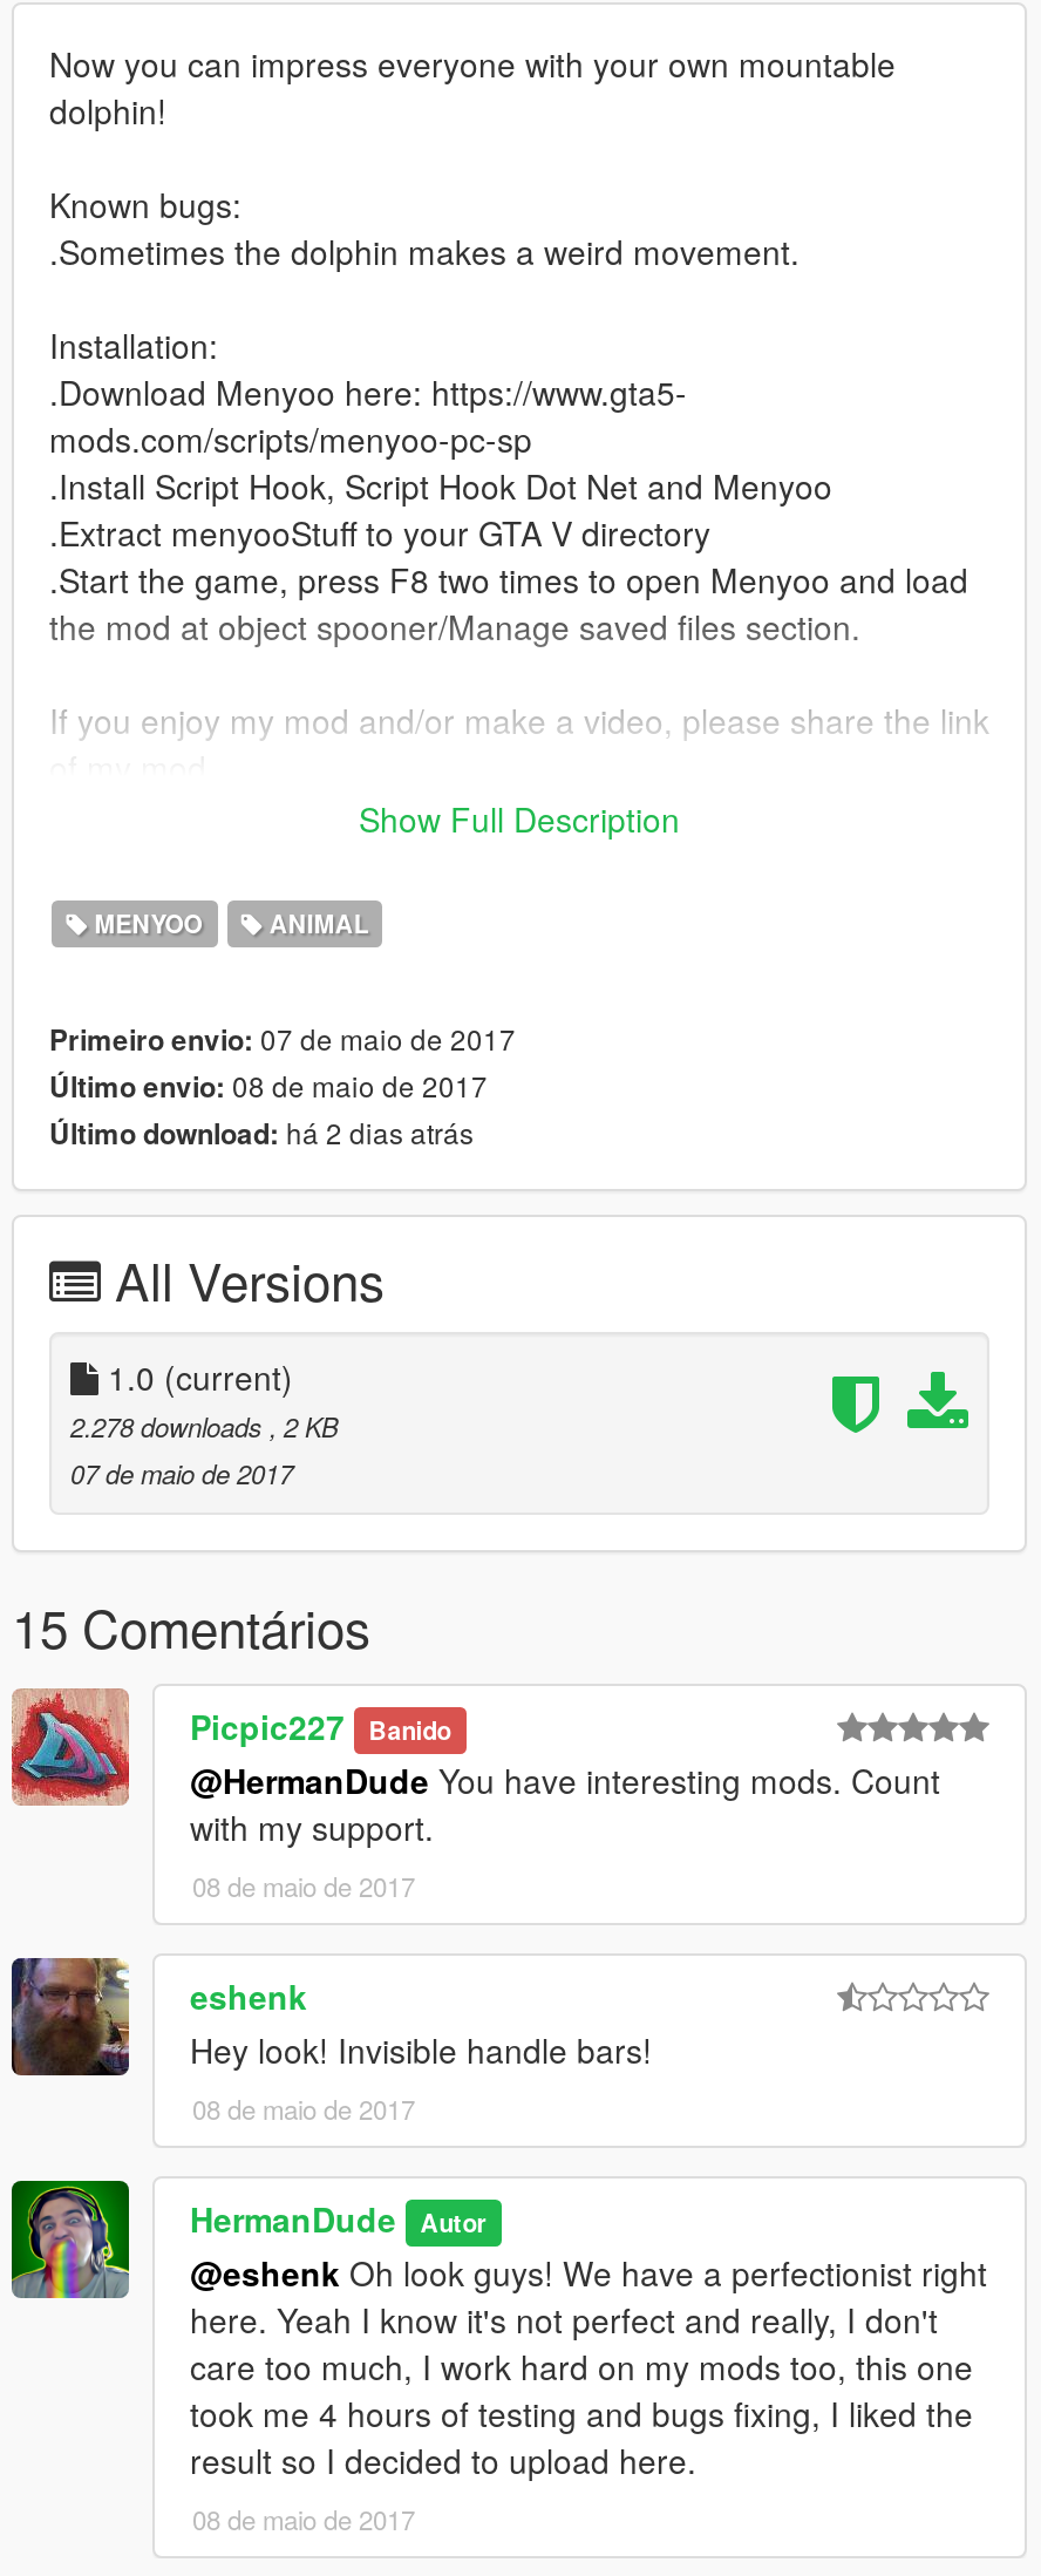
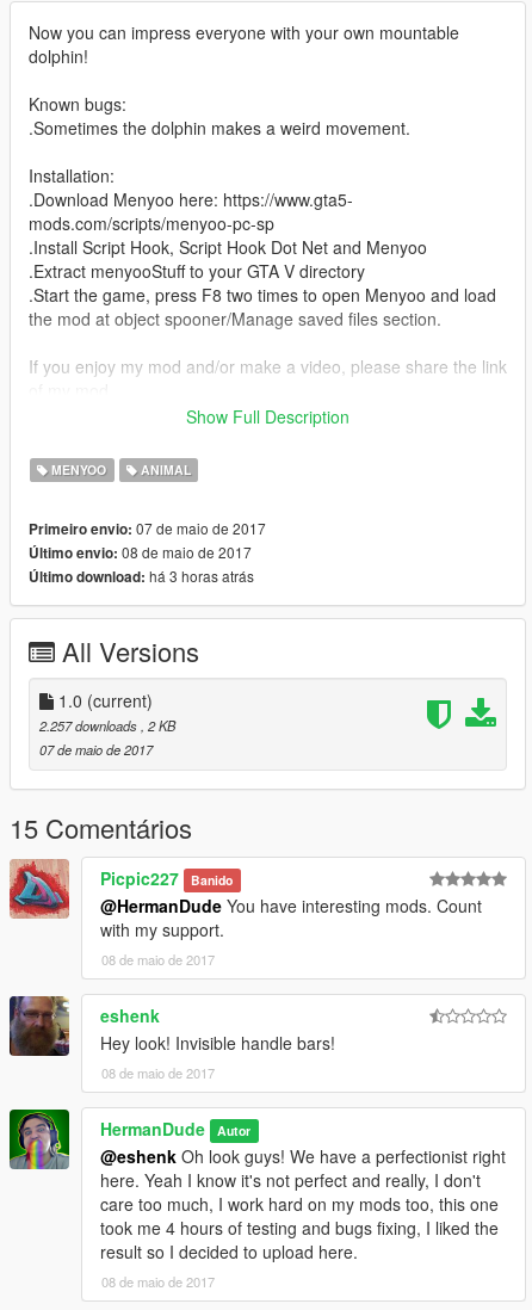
[49,1111,474,1154] Último download: há 2 dias atrás -> [29,565,254,587] Último download: há 3 horas atrás
[70,1407,338,1444] 2.278 downloads, 2 KB -> [39,716,175,735] 2.257 downloads, 2 KB

